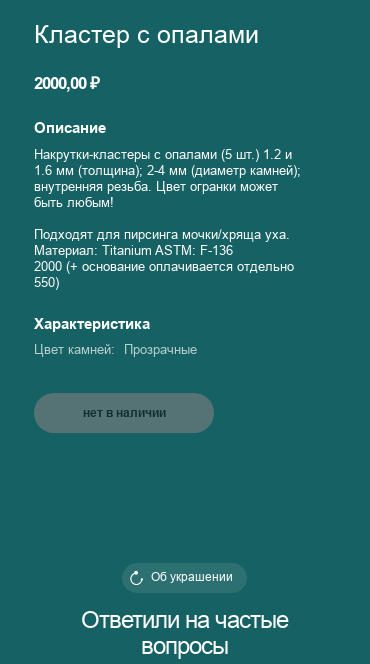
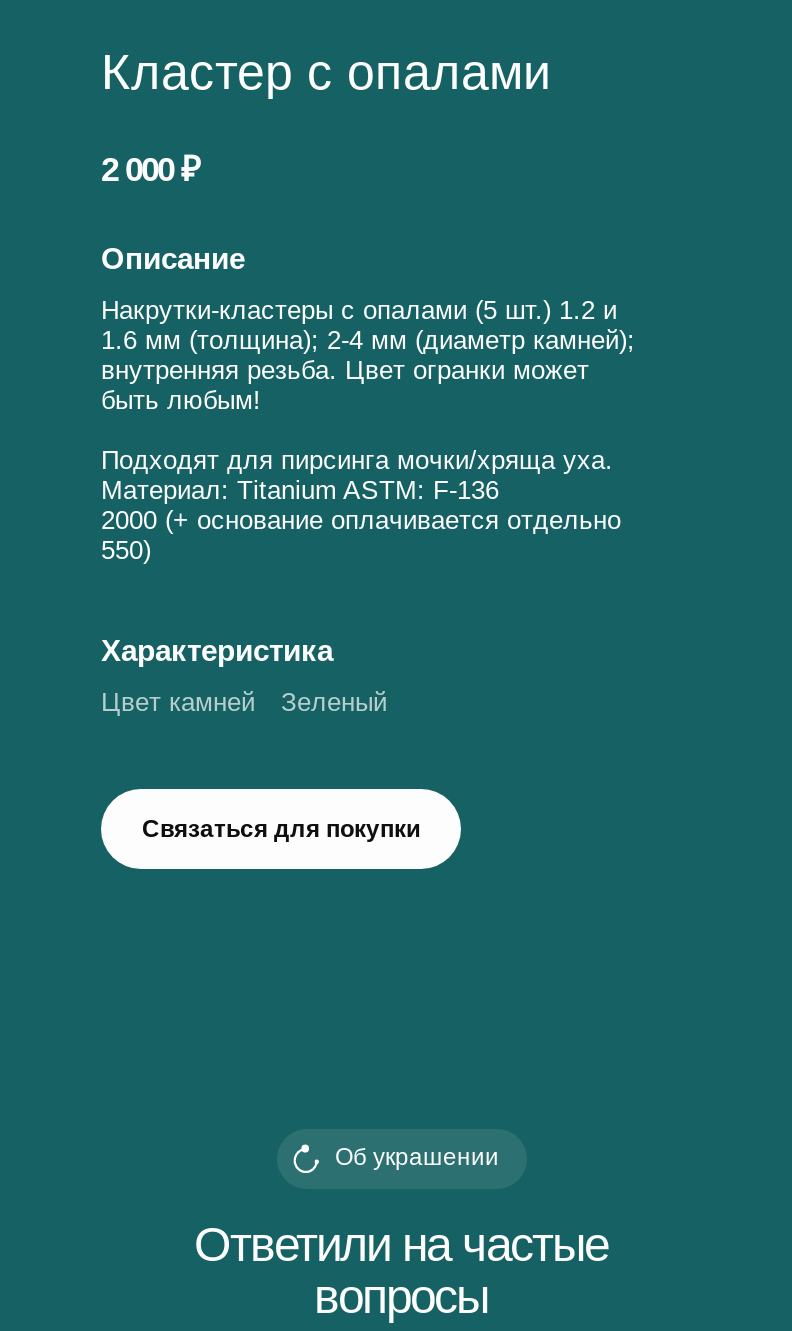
[34,74,99,93] 2000,00 ₽ -> [101,151,199,189] 2 000 ₽
[34,341,197,357] Прозрачные | Цвет камней: -> [101,687,387,717] Зеленый | Цвет камней
[82,405,165,420] нет в наличии -> [142,815,420,843] Связаться для покупки

